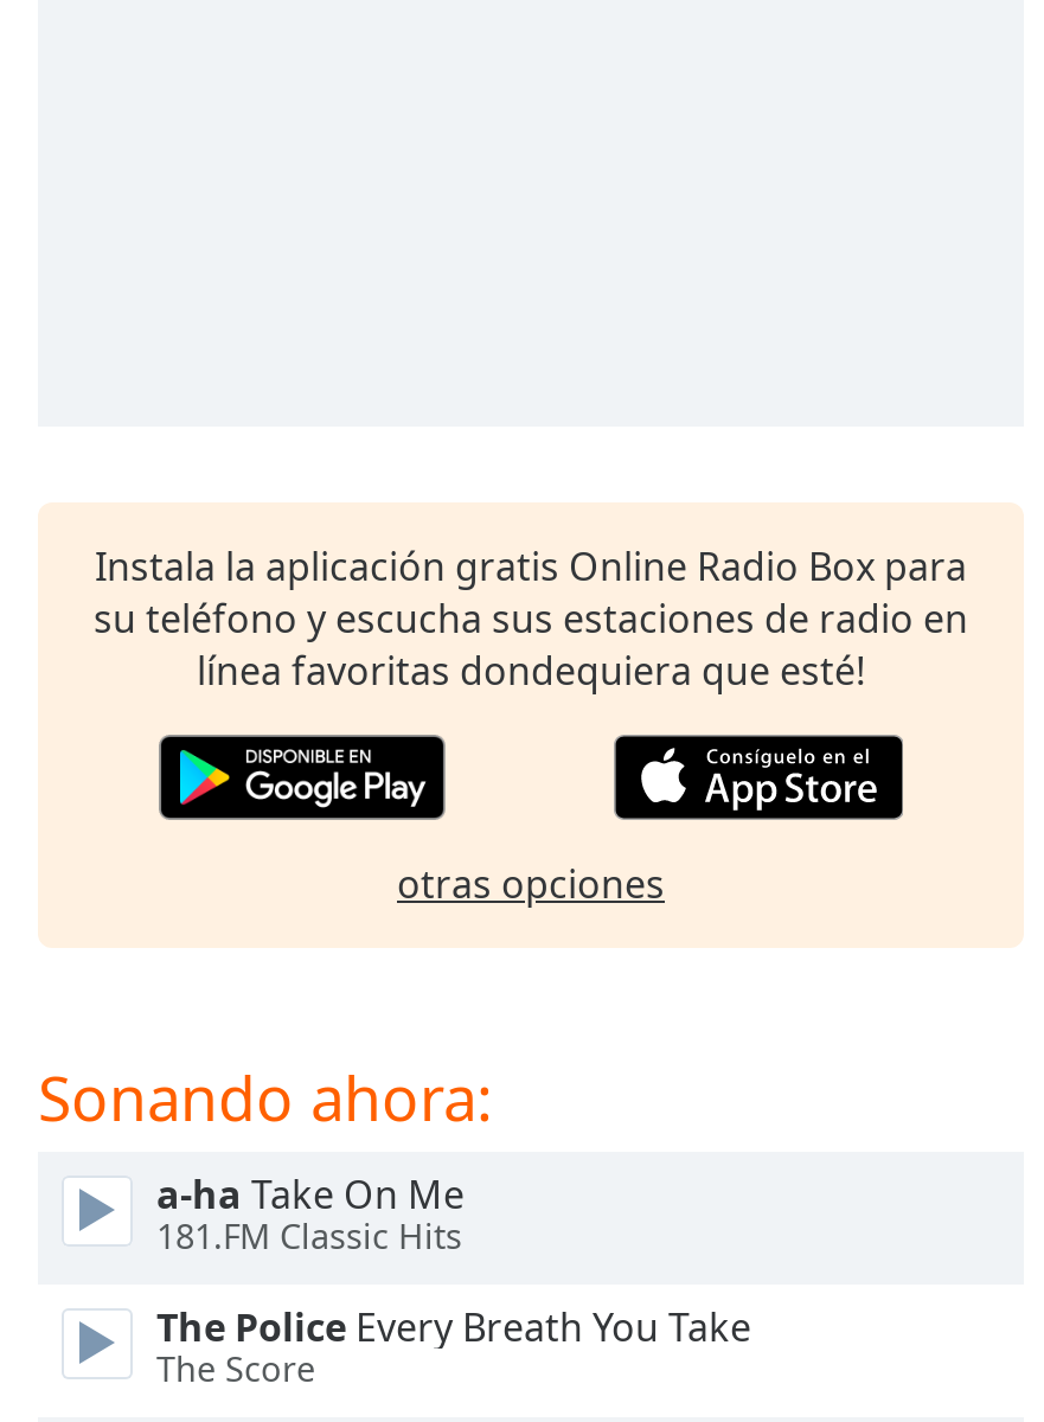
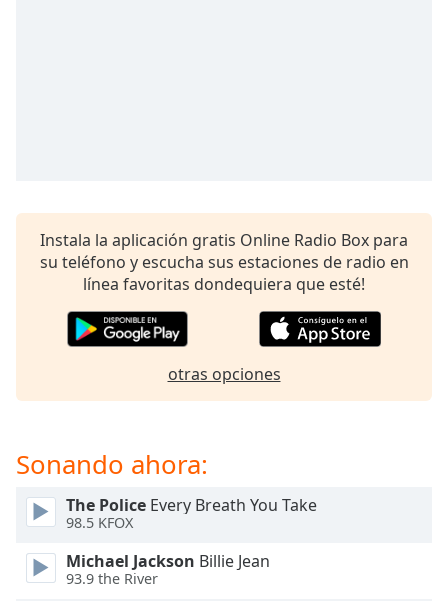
[156,1168,465,1260] a-ha Take On Me | 181.FM Classic Hits -> none
moved [156,1301,751,1353] -> [66,494,317,516]: The Police Every Breath You Take
[156,1347,315,1392] The Score -> [66,513,270,588] 98.5 KFOX | Michael Jackson Billie Jean | 93.9 the River

